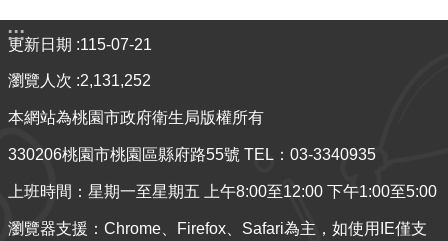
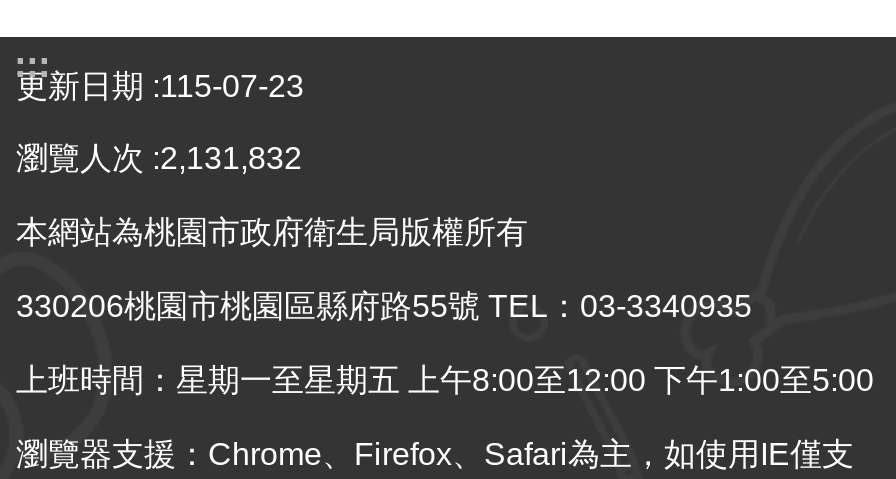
[8,36,152,53] 更新日期 115-07-21 -> [16,70,304,104] 更新日期 115-07-23
[8,72,151,89] 瀏覽人次 2,131,252 -> [16,142,302,176] 瀏覽人次 2,131,832

